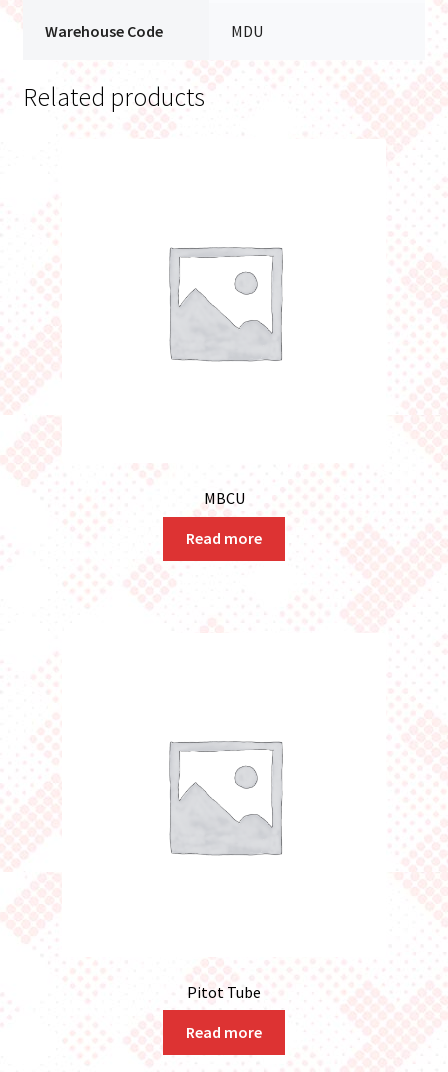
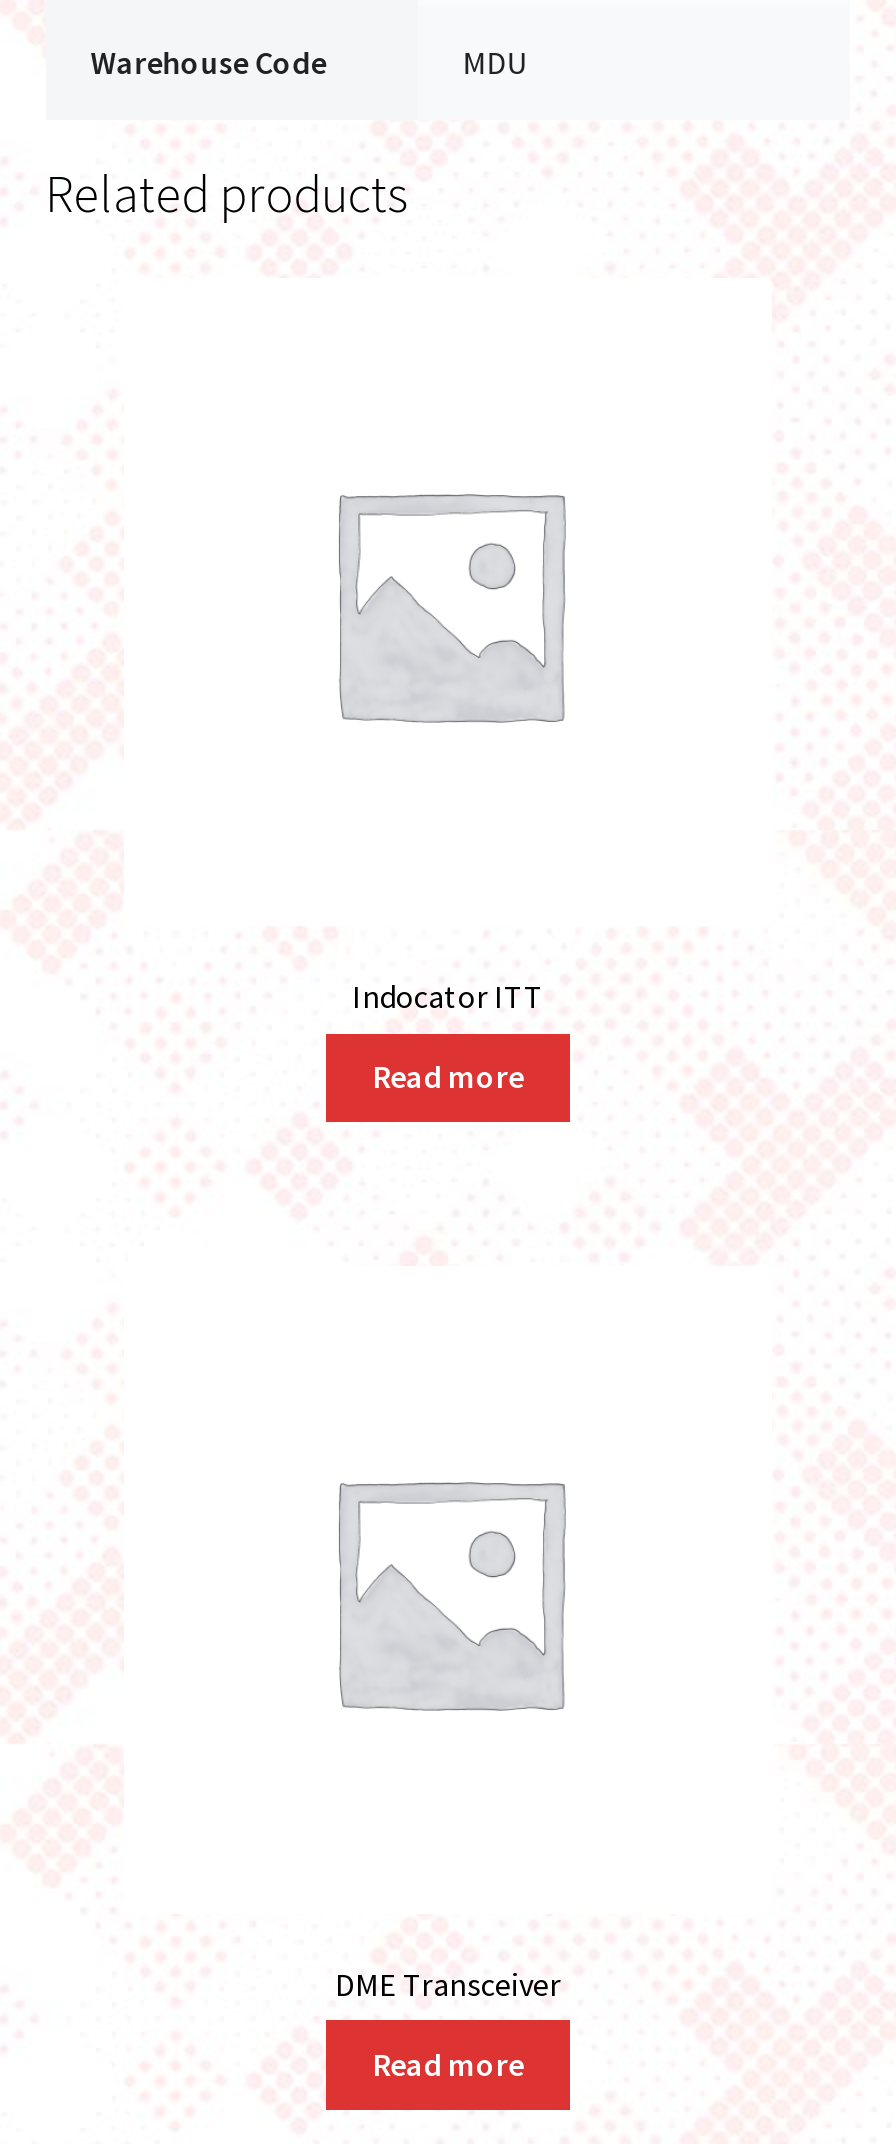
[203,488,244,508] MBCU -> [352,976,544,1016] Indocator ITT
[187,982,261,1002] Pitot Tube -> [335,1964,561,2004] DME Transceiver

